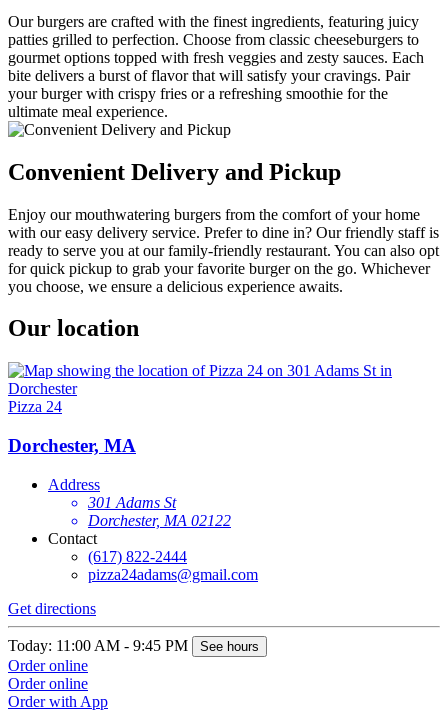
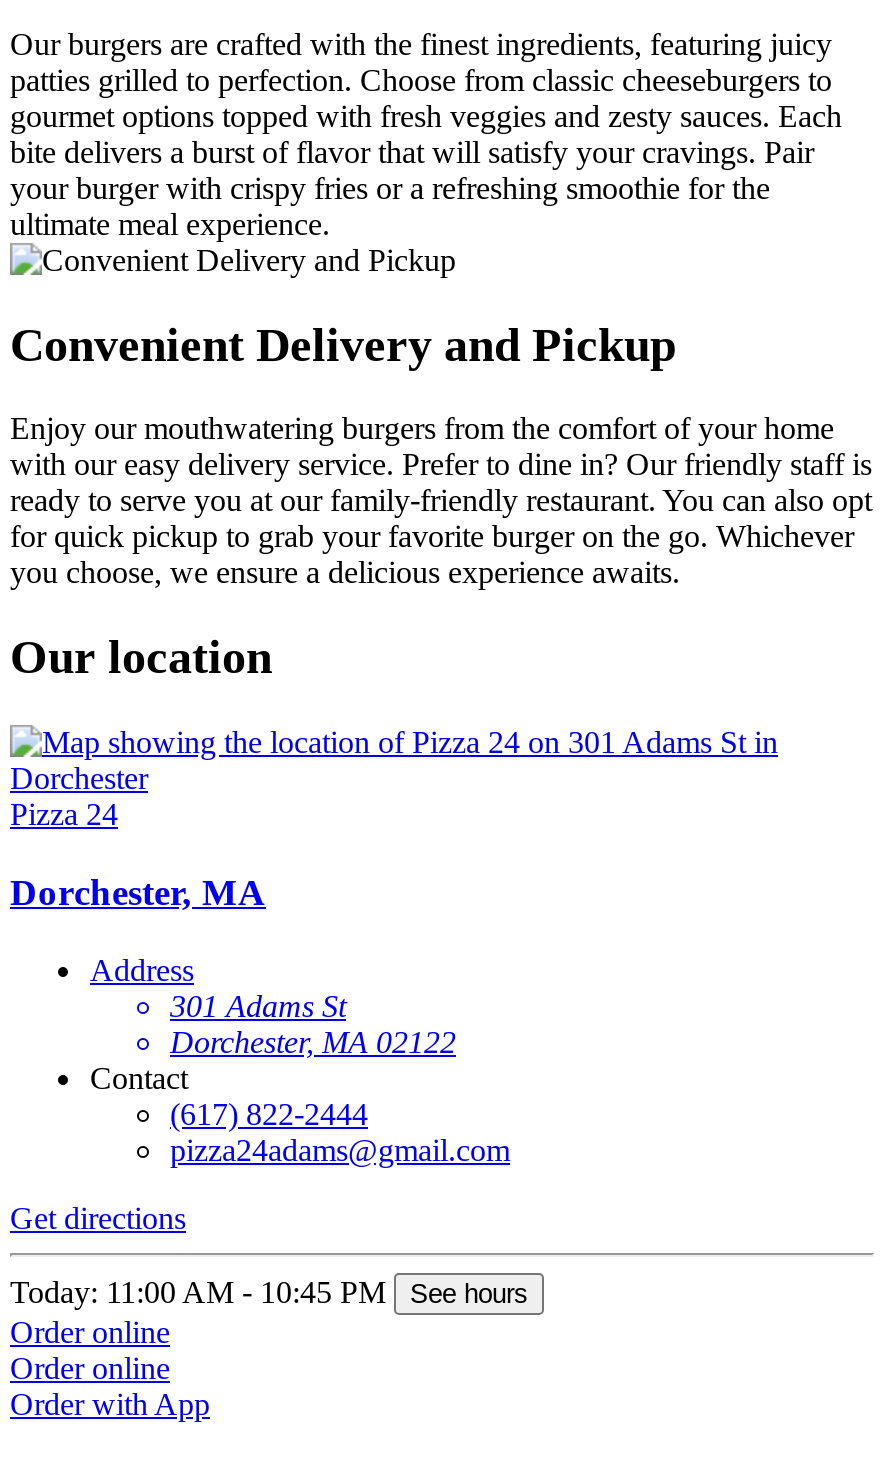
[8,637,259,654] Today: 11:00 AM - 9:45 PM See hours -> [10,1275,528,1309] Today: 11:00 AM - 10:45 PM See hours

